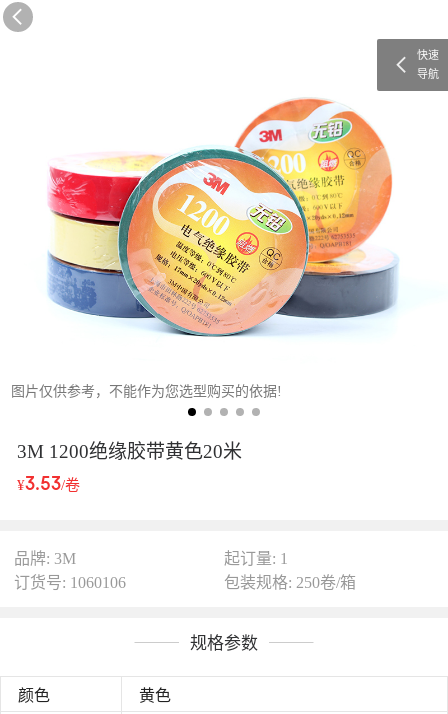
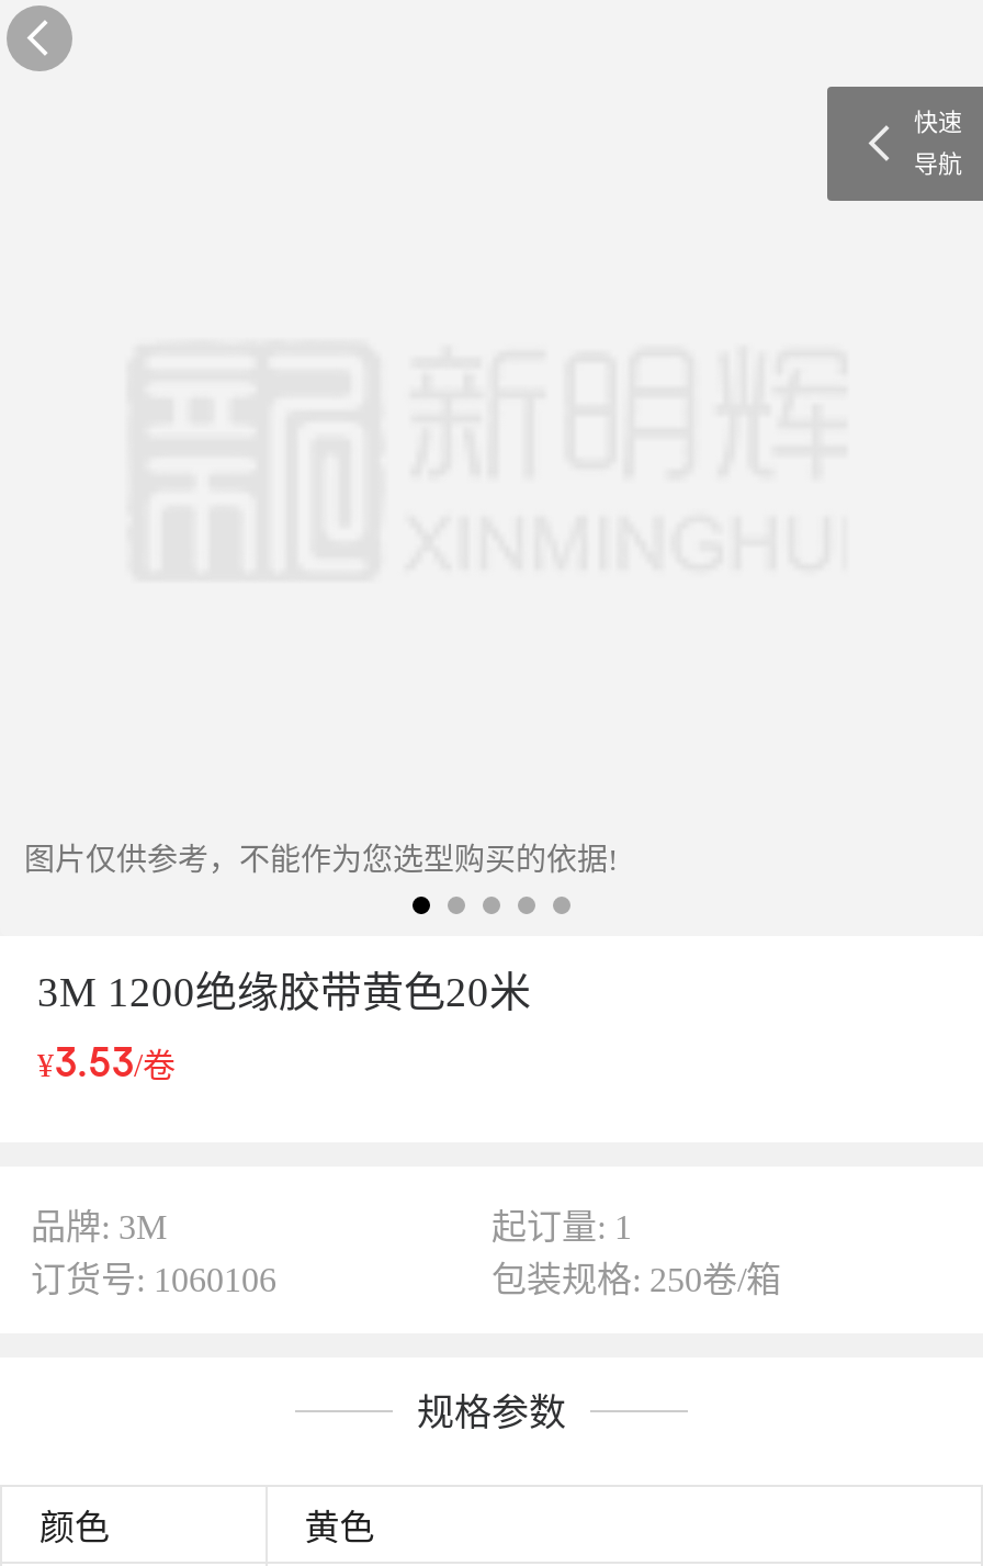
[48,98,398,338] [image] -> none

